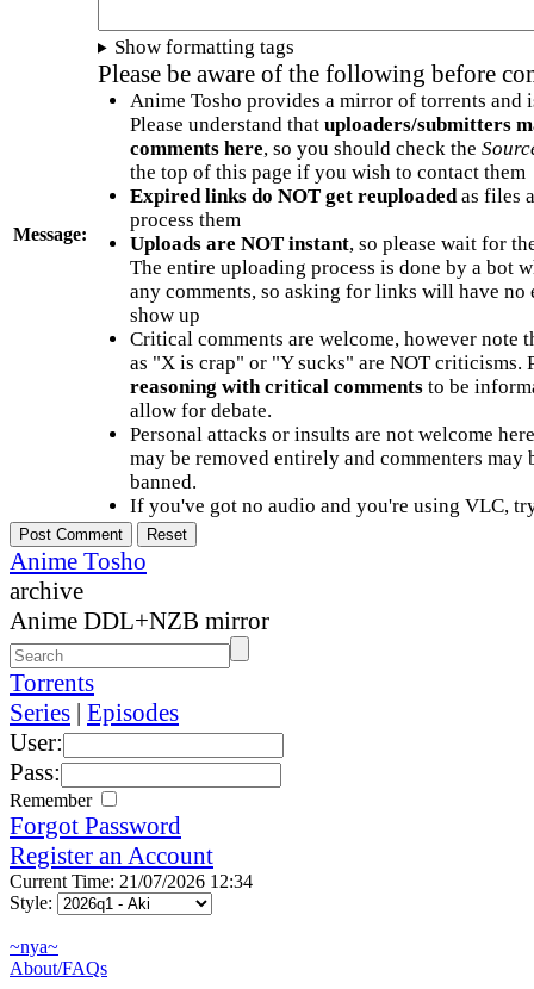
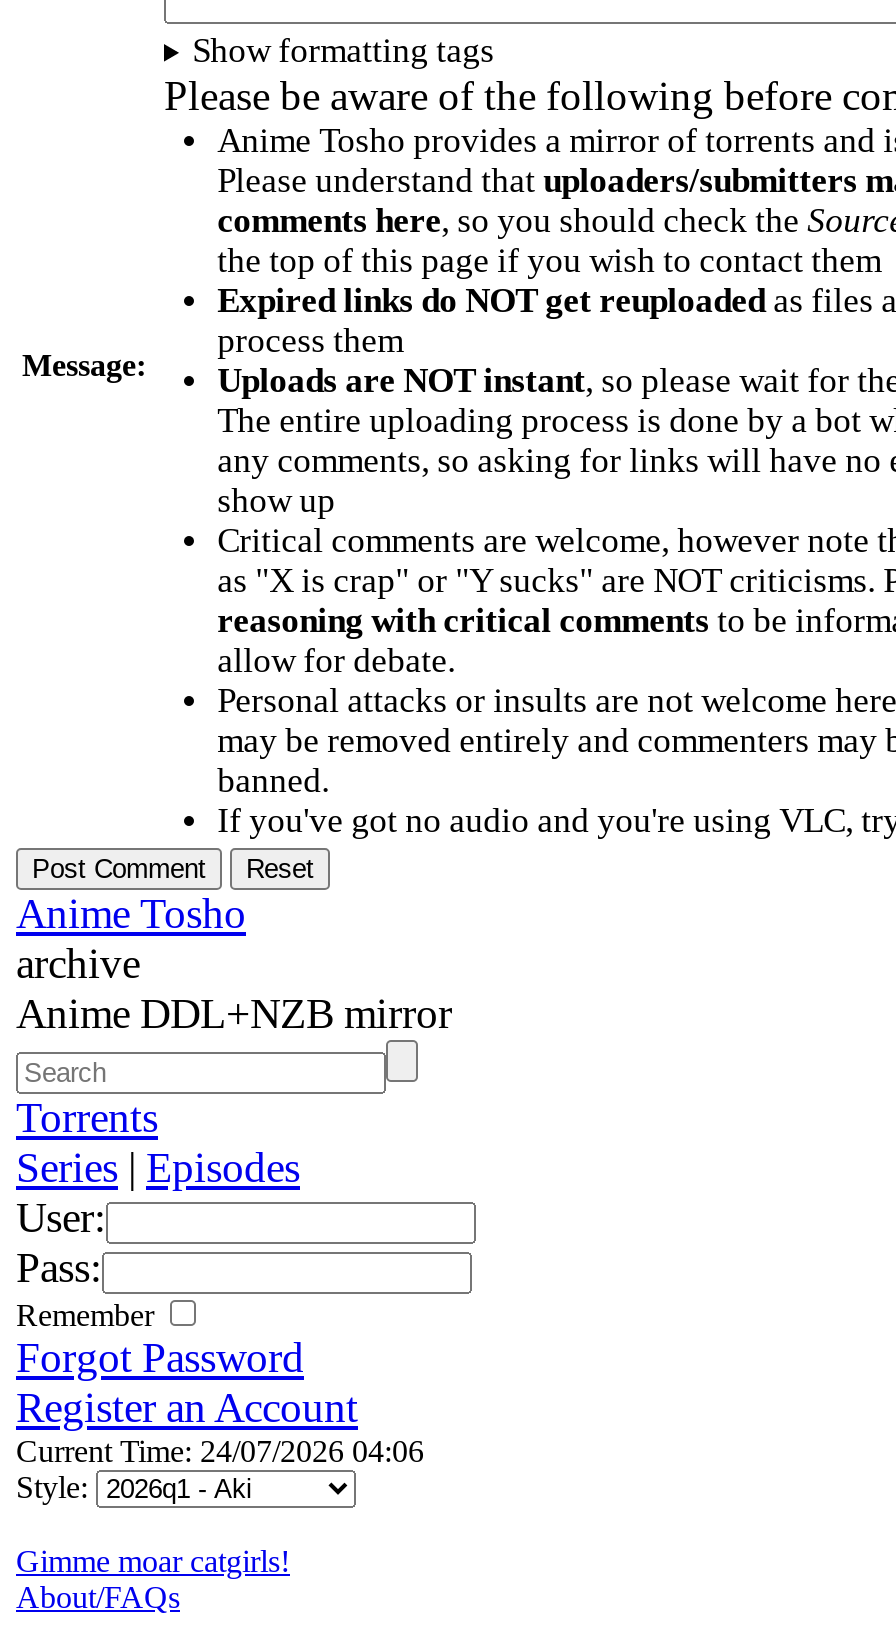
[10,871,253,891] Current Time: 21/07/2026 12:34 -> [16,1434,424,1468] Current Time: 24/07/2026 04:06
[10,936,58,957] ~nya~ -> [16,1544,290,1578] Gimme moar catgirls!

